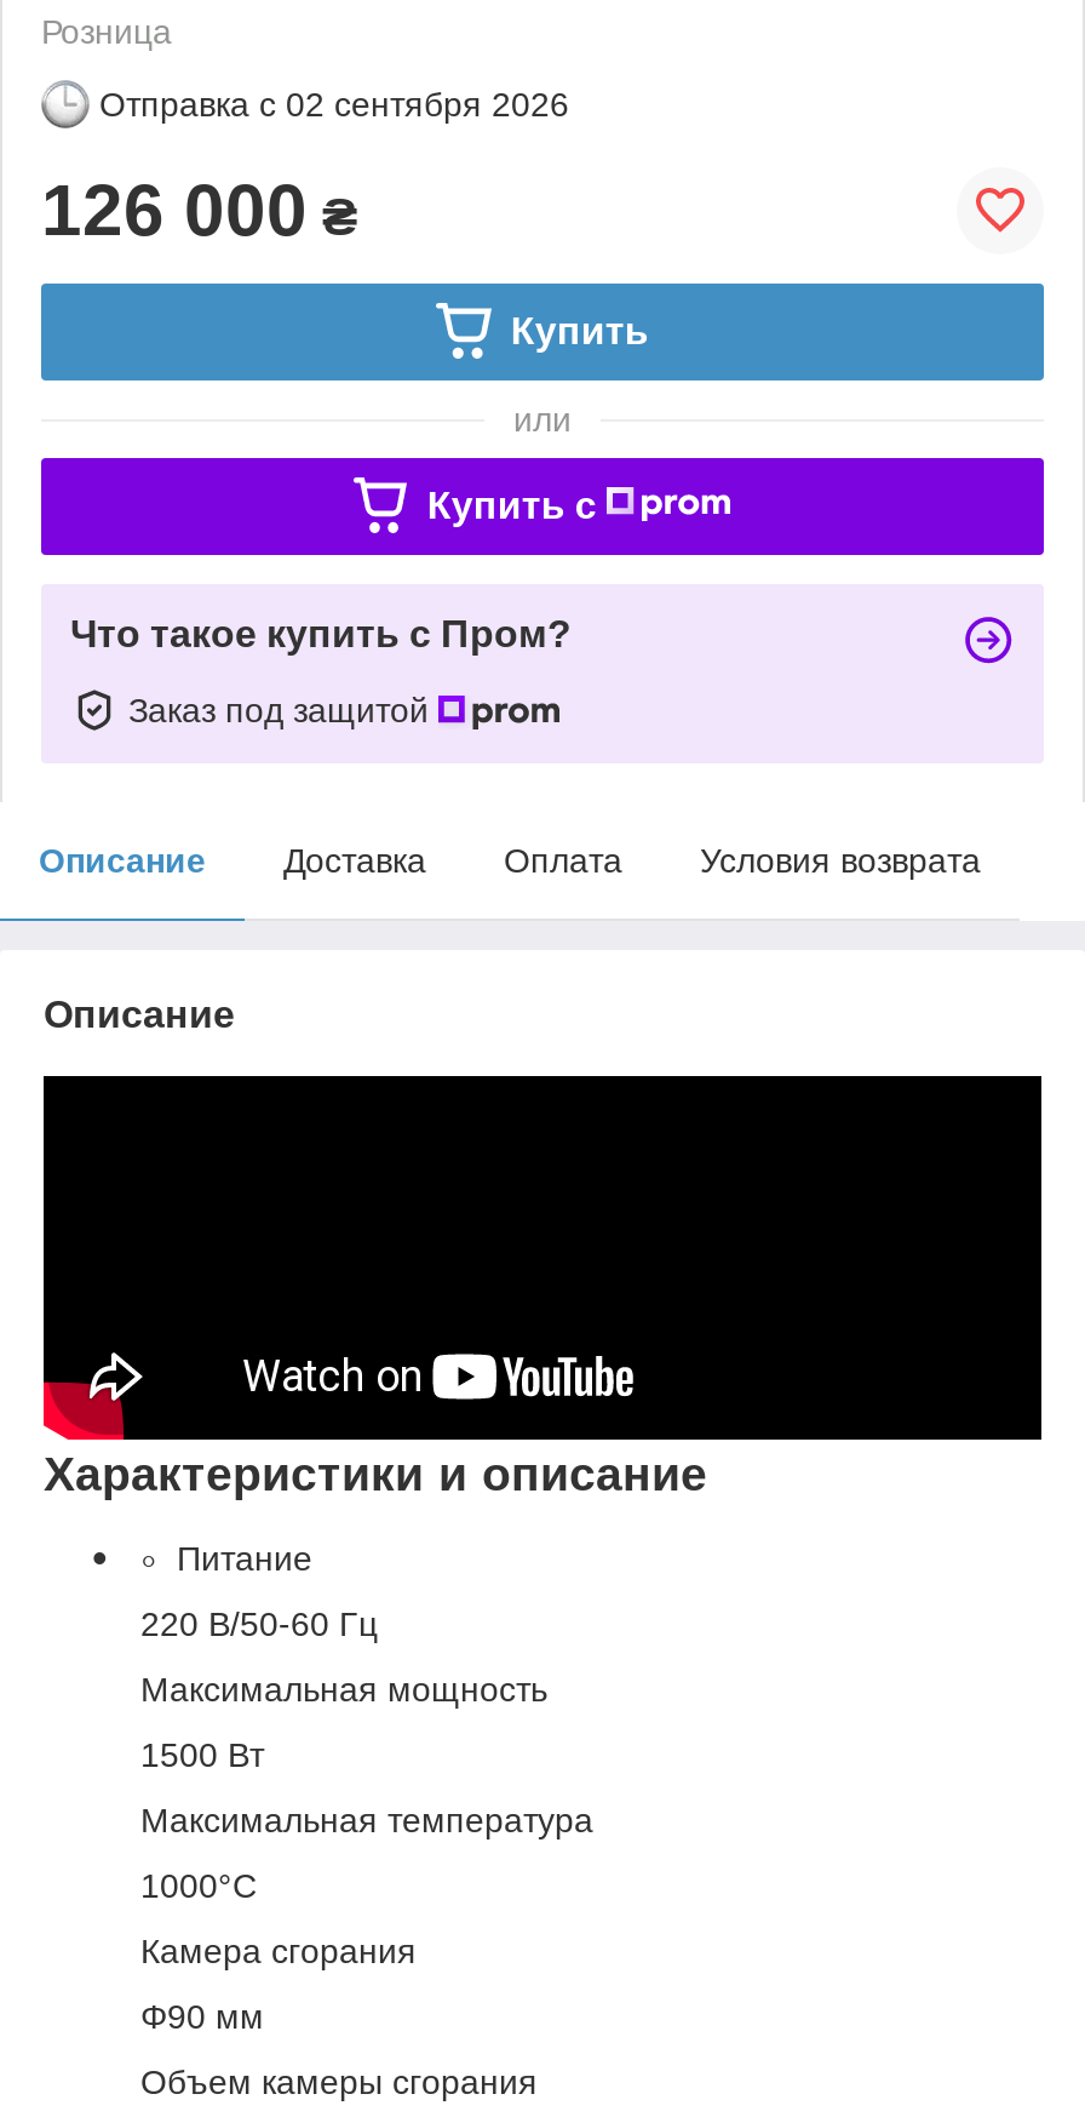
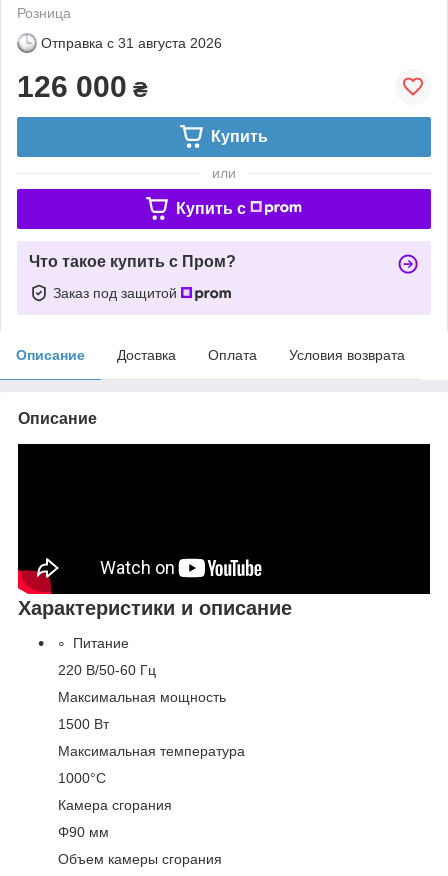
[99,84,569,123] Отправка с 02 сентября 2026 -> [41,35,222,51] Отправка с 31 августа 2026

